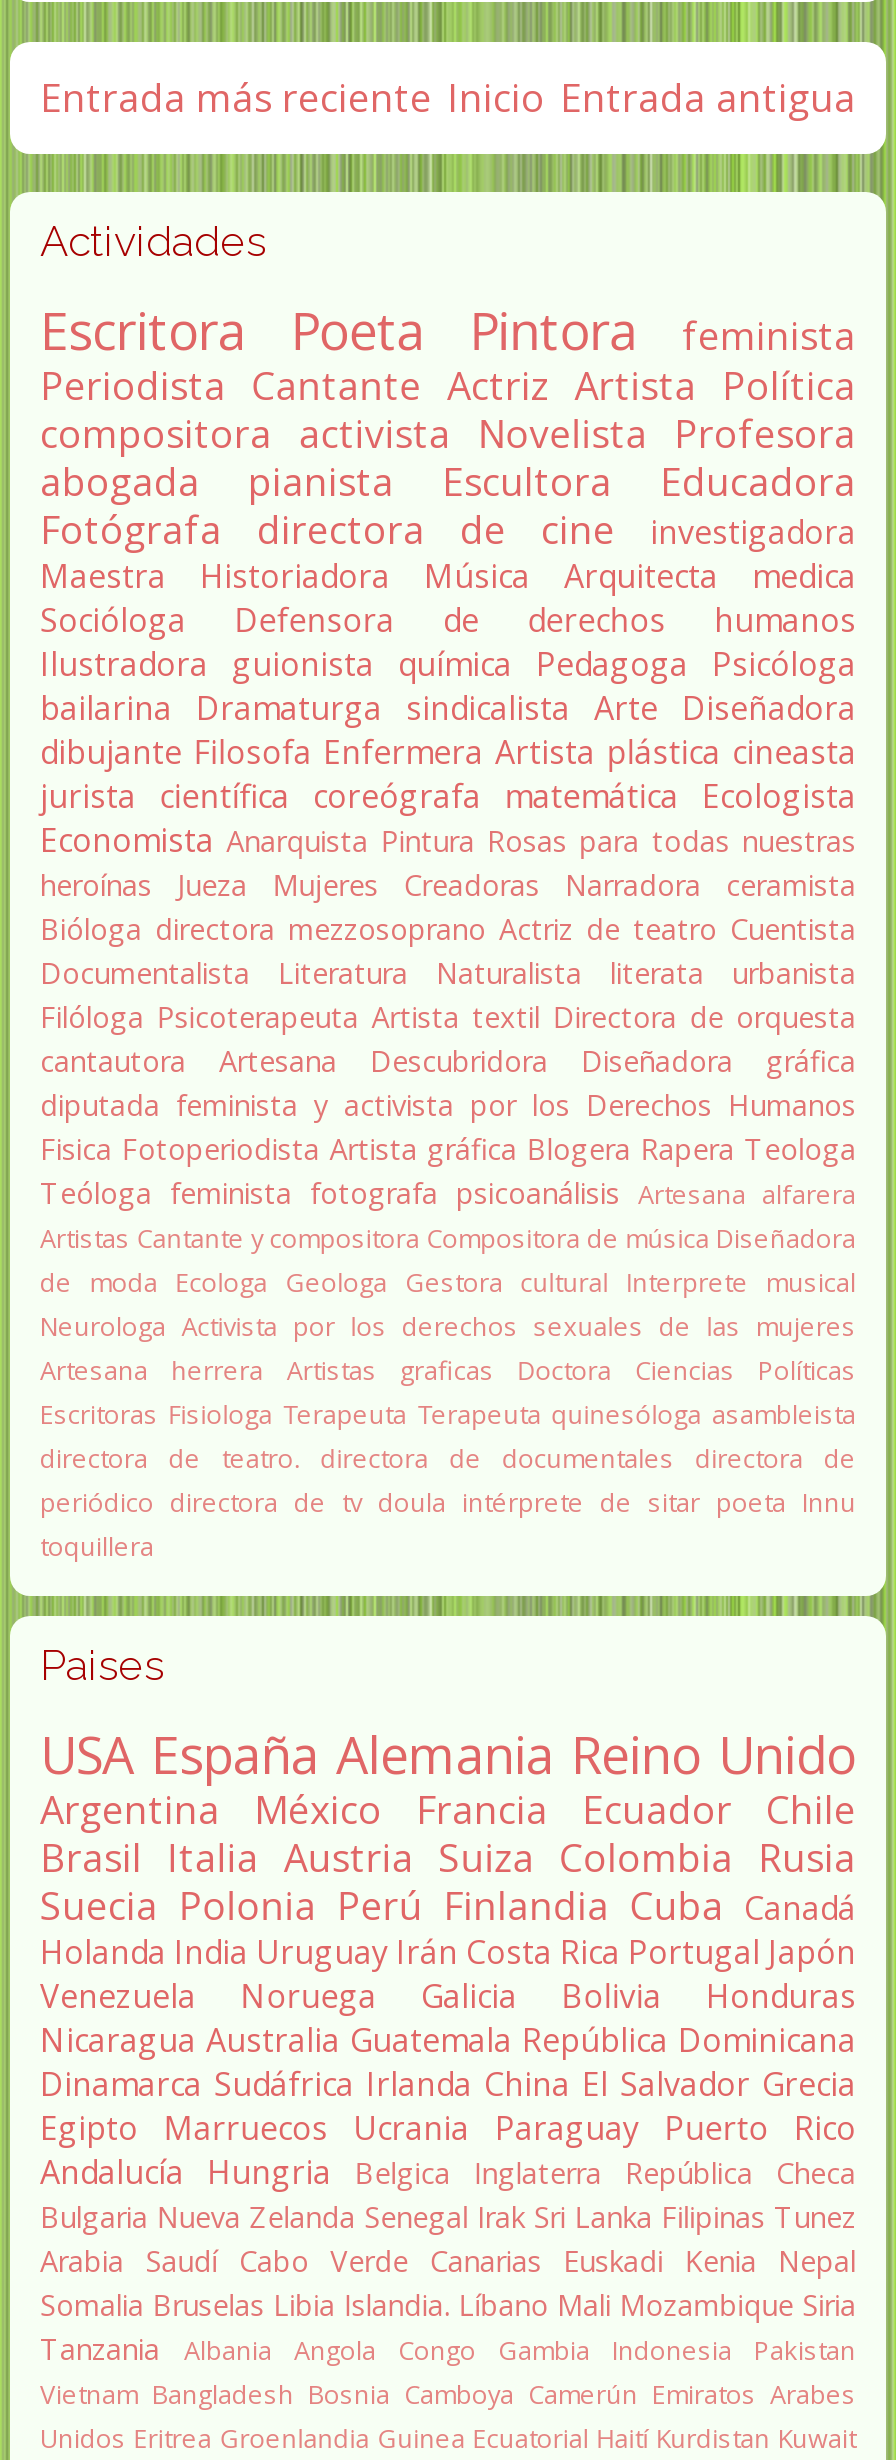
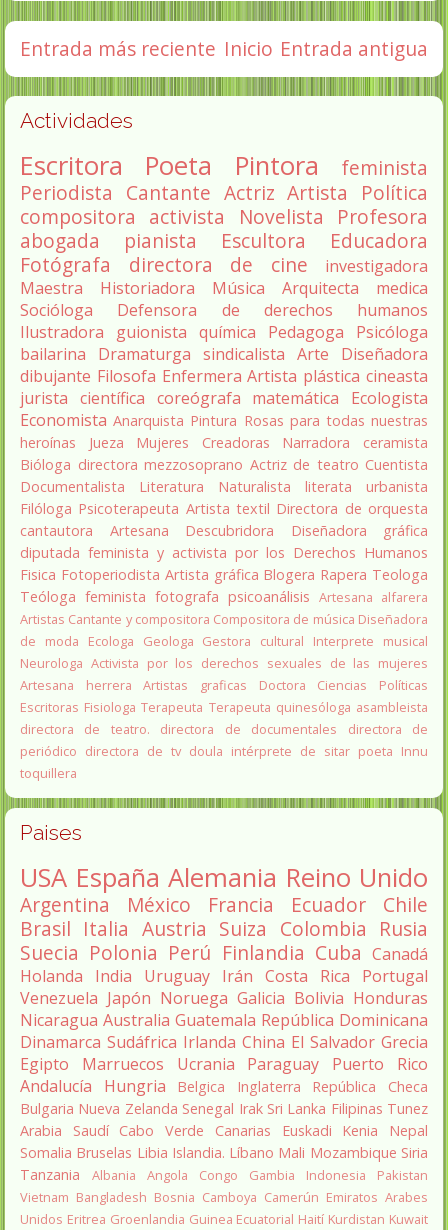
[40,1930,856,2018] Holanda India Uruguay Irán Costa Rica Portugal Japón | Venezuela | Noruega | Galicia | Bolivia | Honduras -> [20,965,428,1009] Holanda India Uruguay Irán Costa Rica Portugal | Venezuela Japón Noruega Galicia Bolivia Honduras

